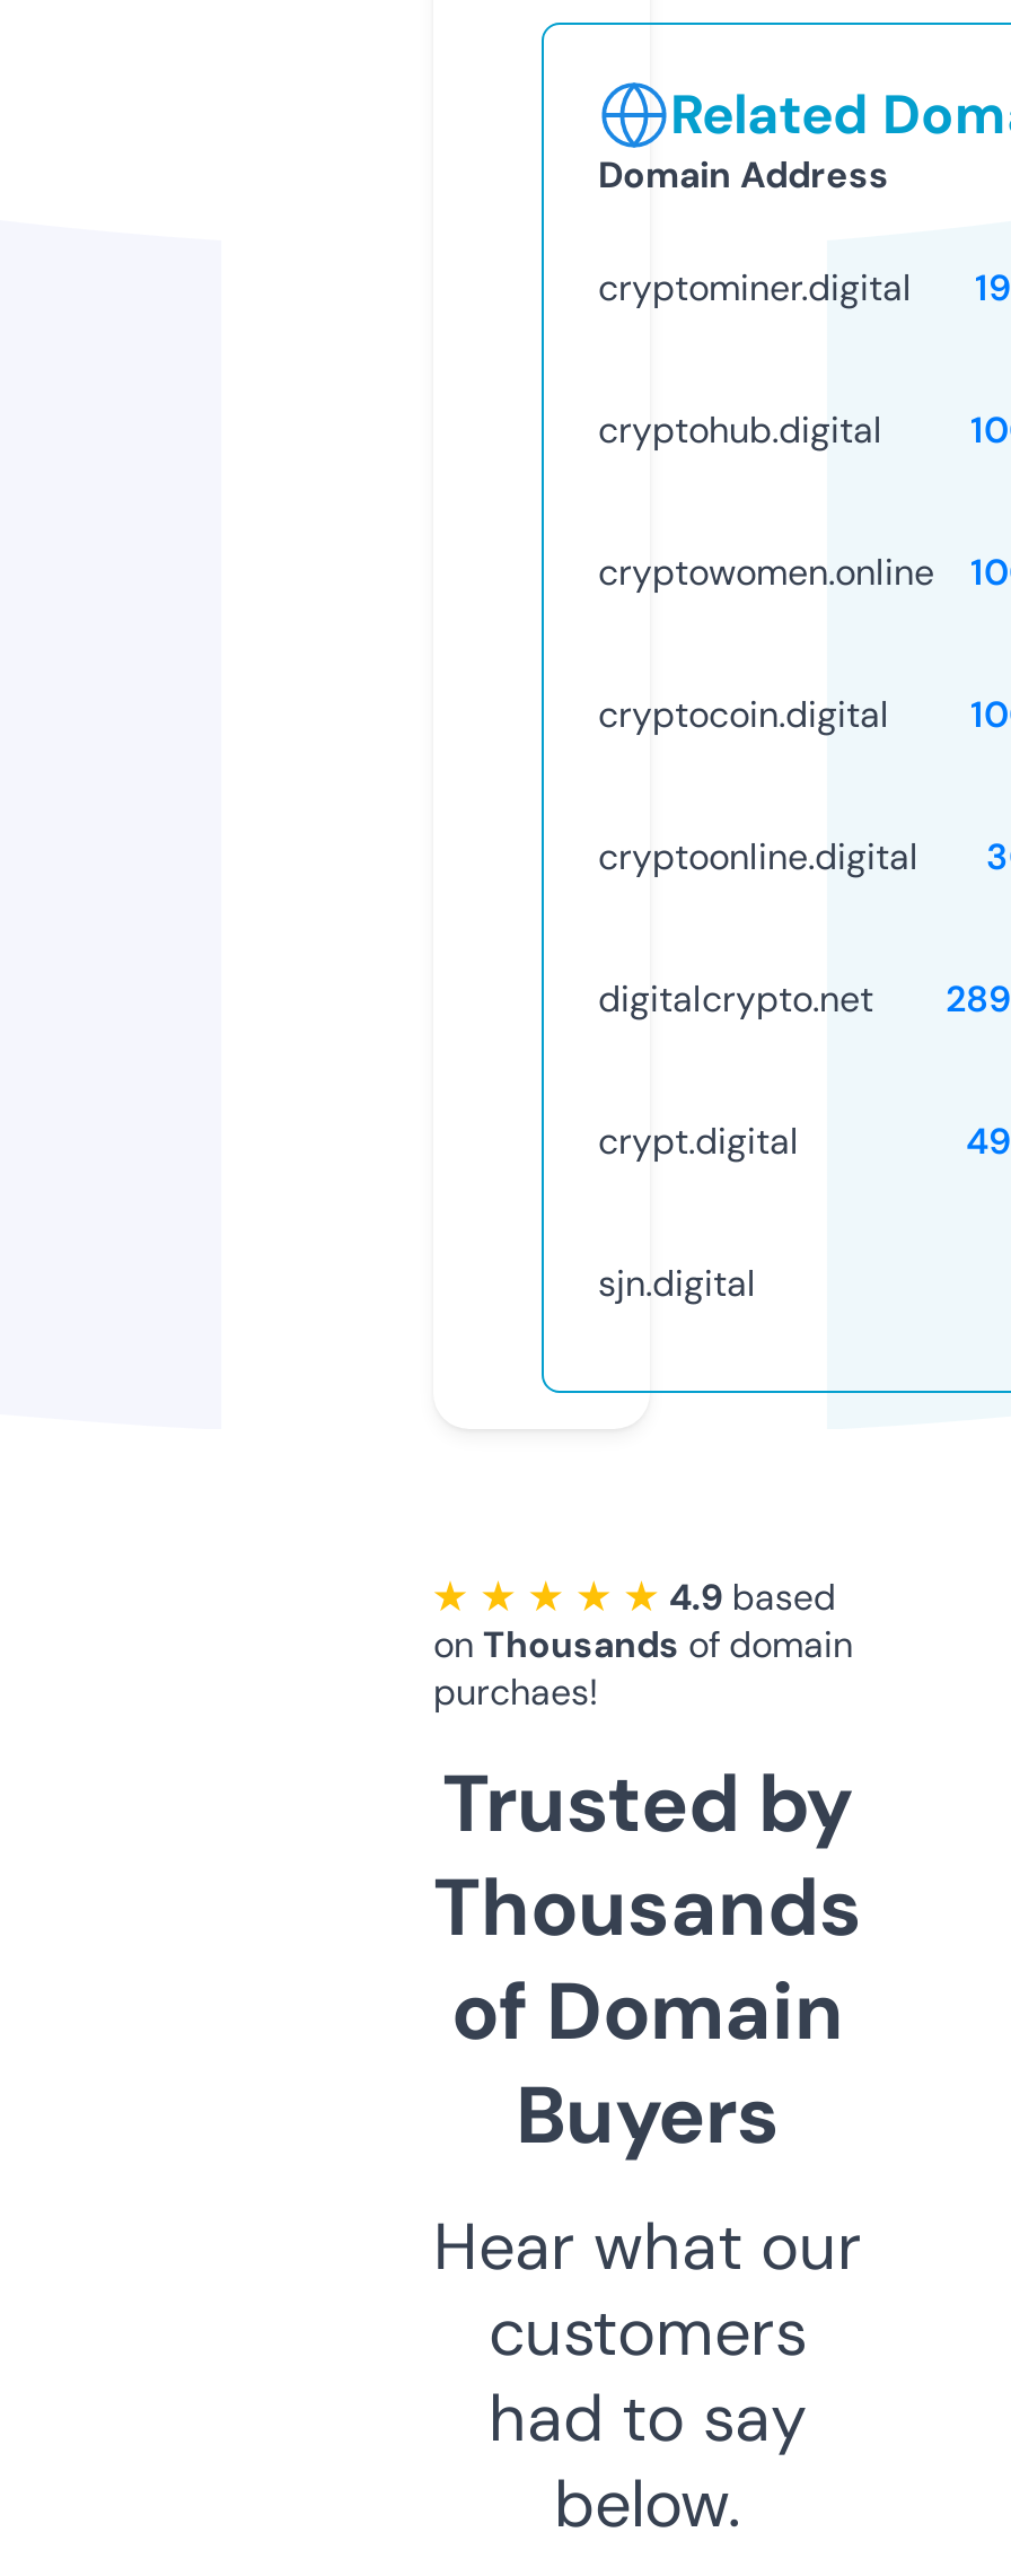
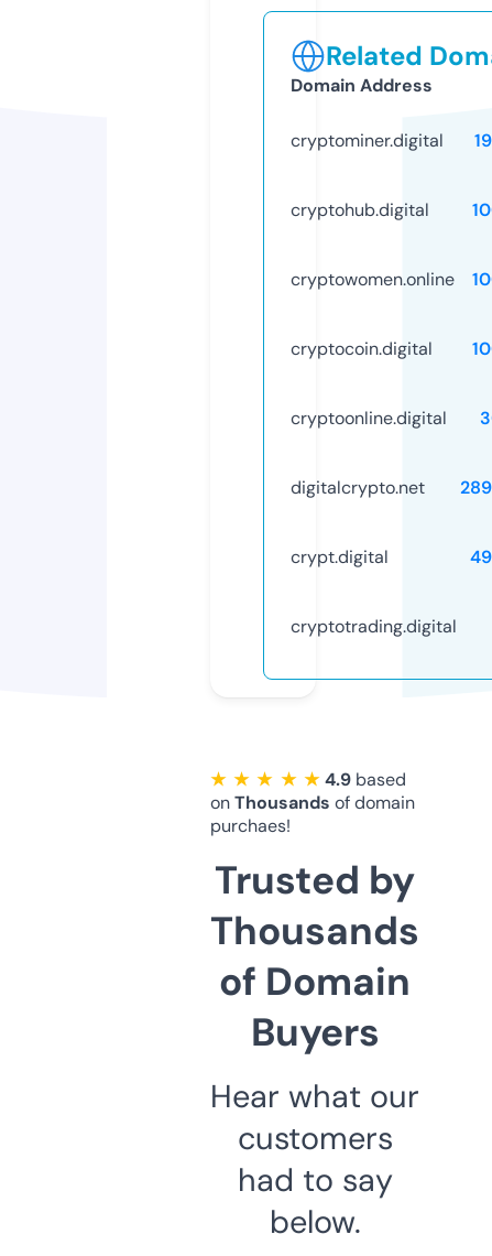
[598,1259,756,1307] sjn.digital -> [291,615,457,638] cryptotrading.digital

